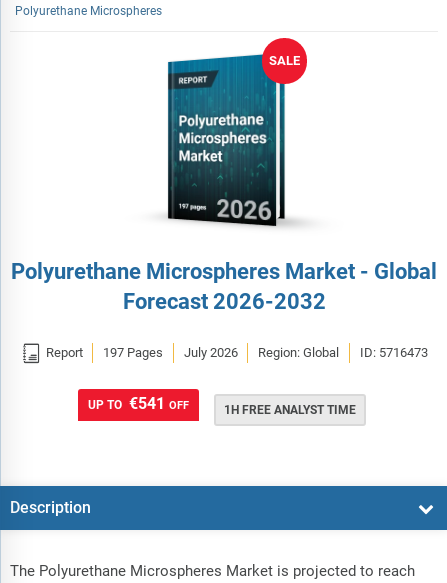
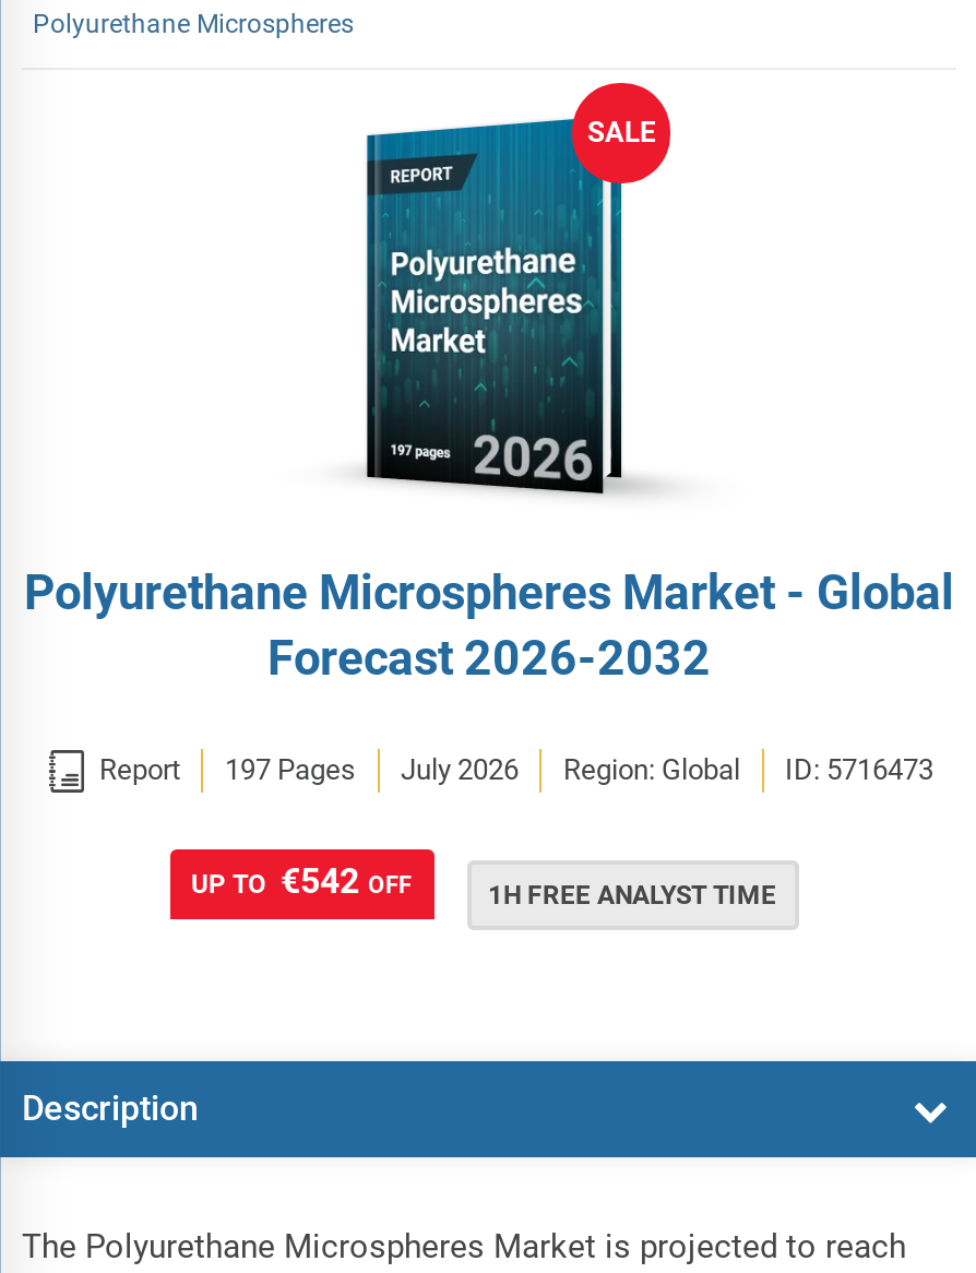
[87,394,188,413] UP TO €541 OFF -> [191,860,412,901] UP TO €542 OFF

